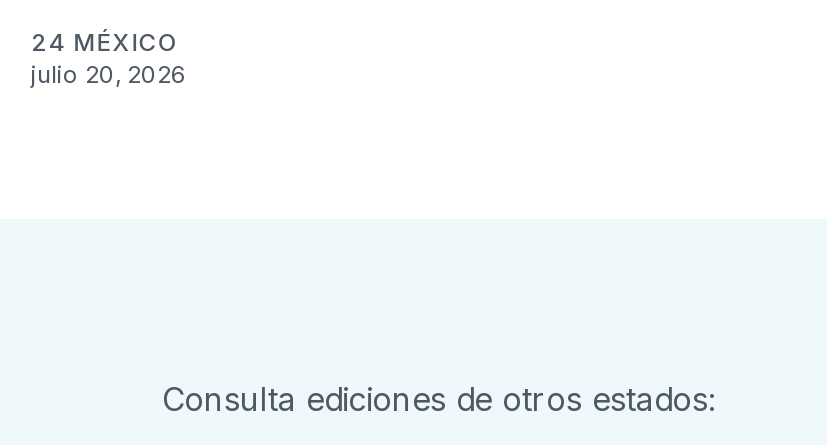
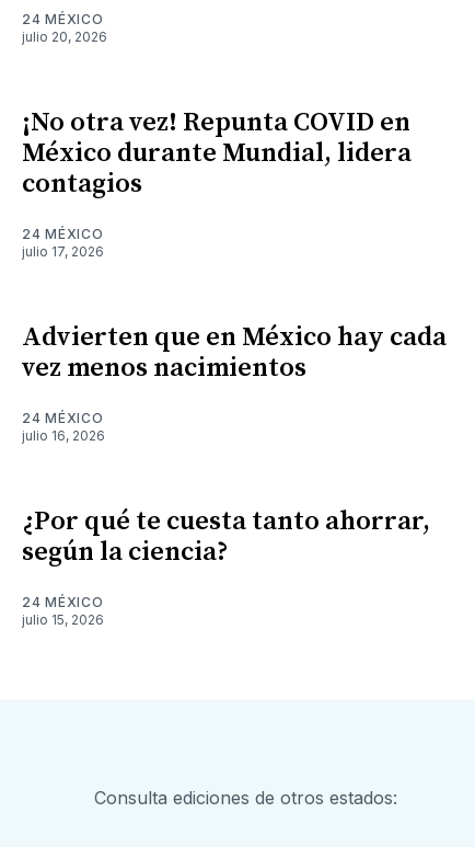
none -> [22,106,447,627] ¡No otra vez! Repunta COVID en | México durante Mundial, lidera | contagios | 24 MÉXICO | julio 17, 2026 | Advierten que en México hay cada | vez menos nacimientos | 24 MÉXICO | julio 16, 2026 | ¿Por qué te cuesta tanto ahorrar, | según la ciencia? | 24 MÉXICO | julio 15, 2026

